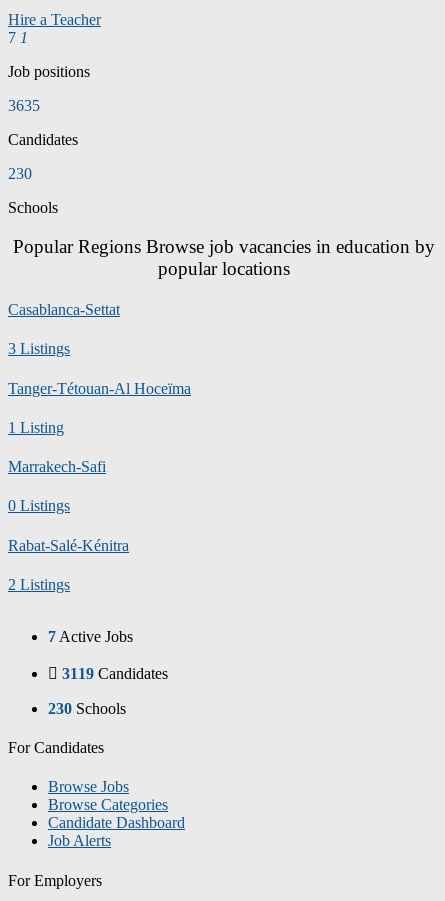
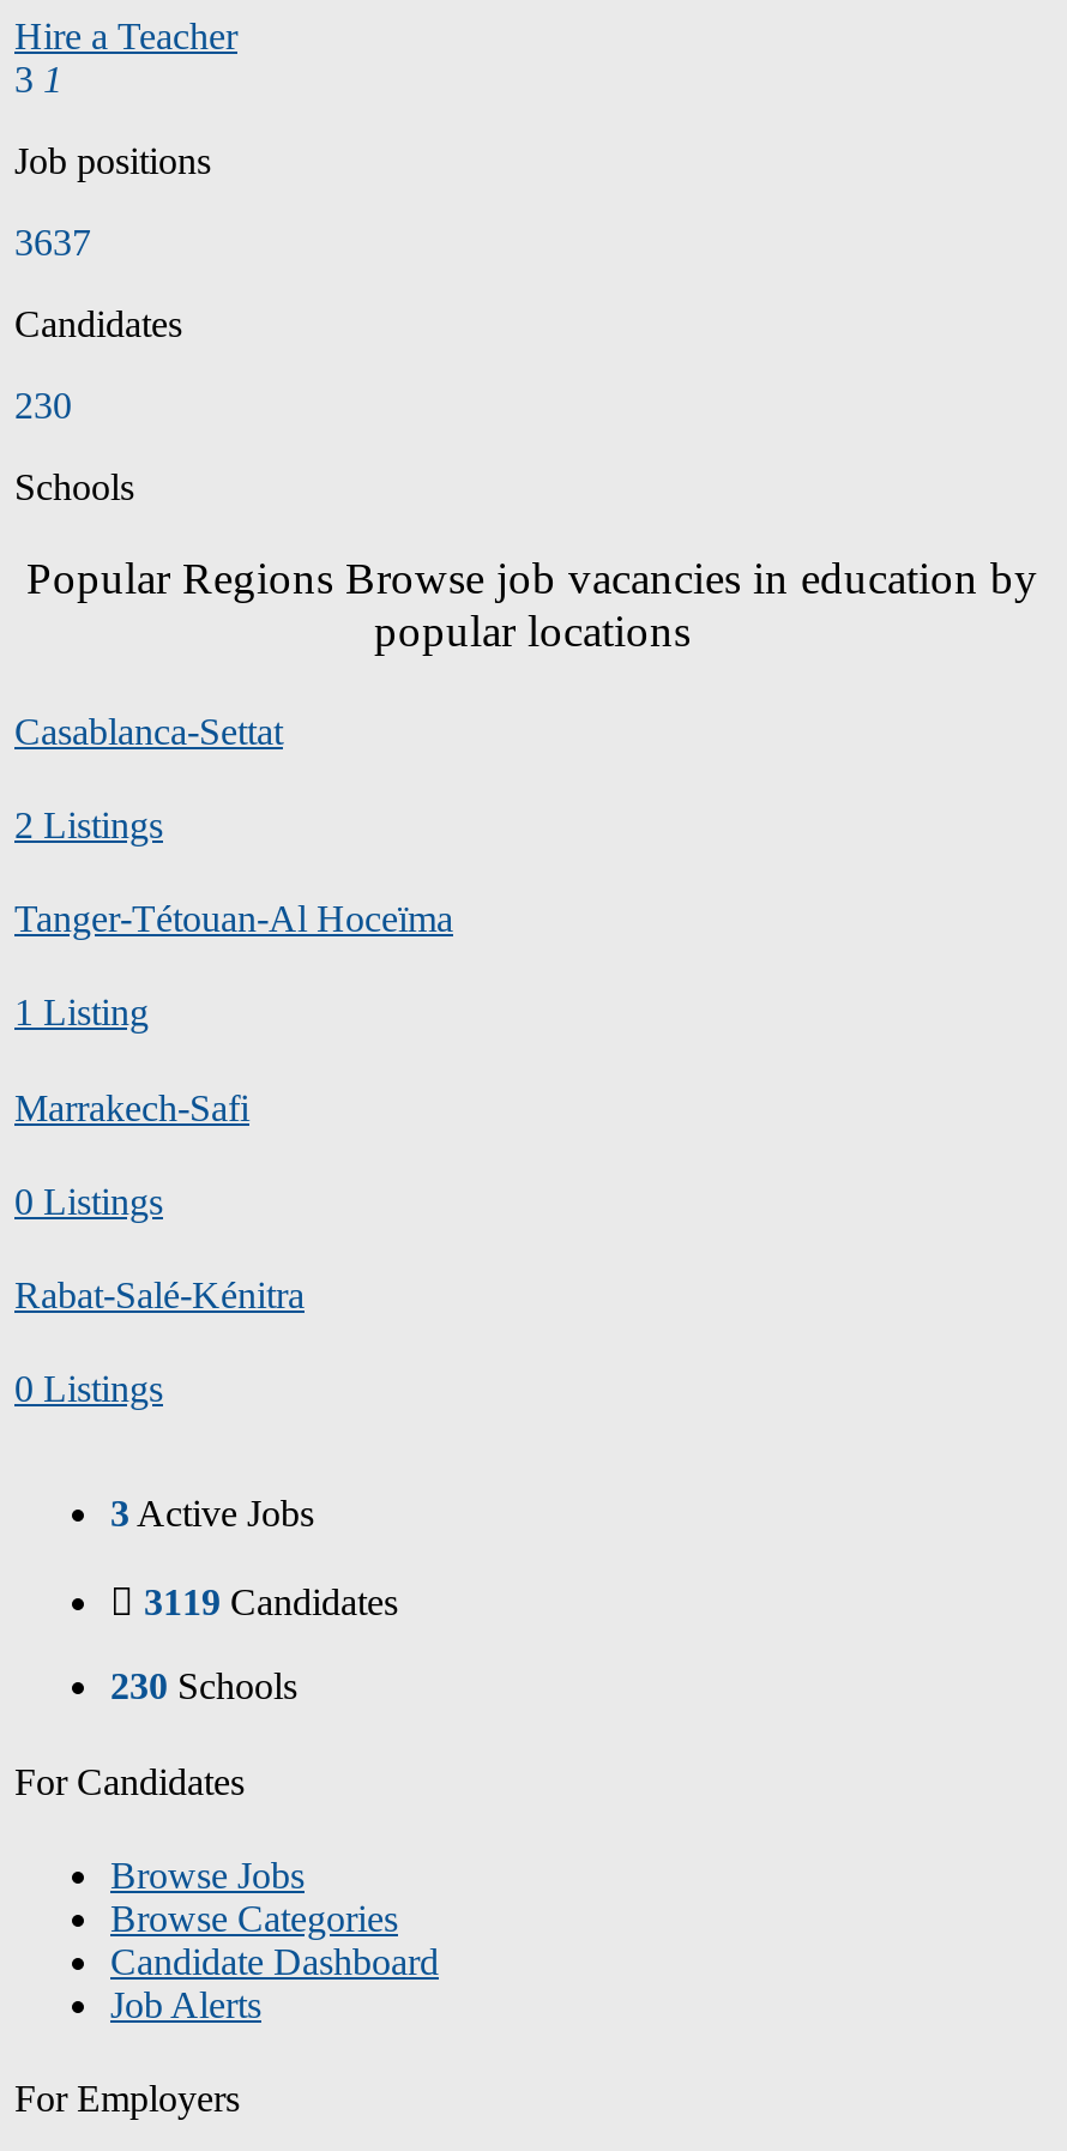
[8,29,28,46] 7 1 -> [14,58,62,99] 3 1
[8,97,40,114] 3635 -> [14,221,91,262] 3637
[8,340,70,357] 3 Listings -> [14,804,163,845] 2 Listings
[8,576,70,593] 2 Listings -> [14,1369,163,1410] 0 Listings
[48,628,133,645] 7 Active Jobs -> [110,1494,314,1534] 3 Active Jobs

